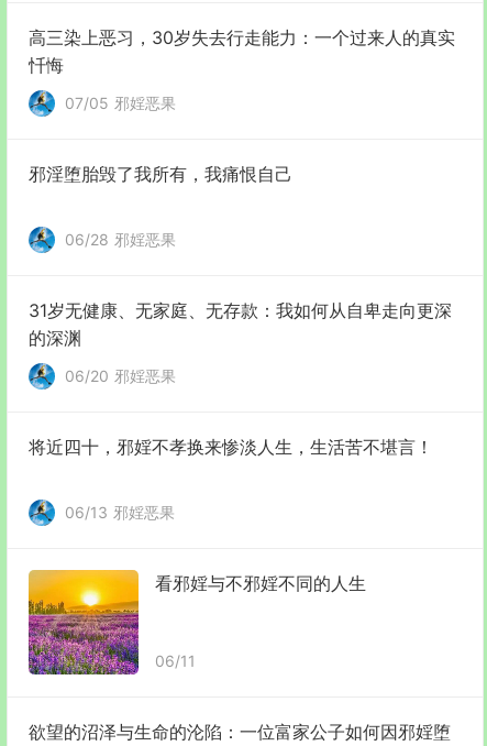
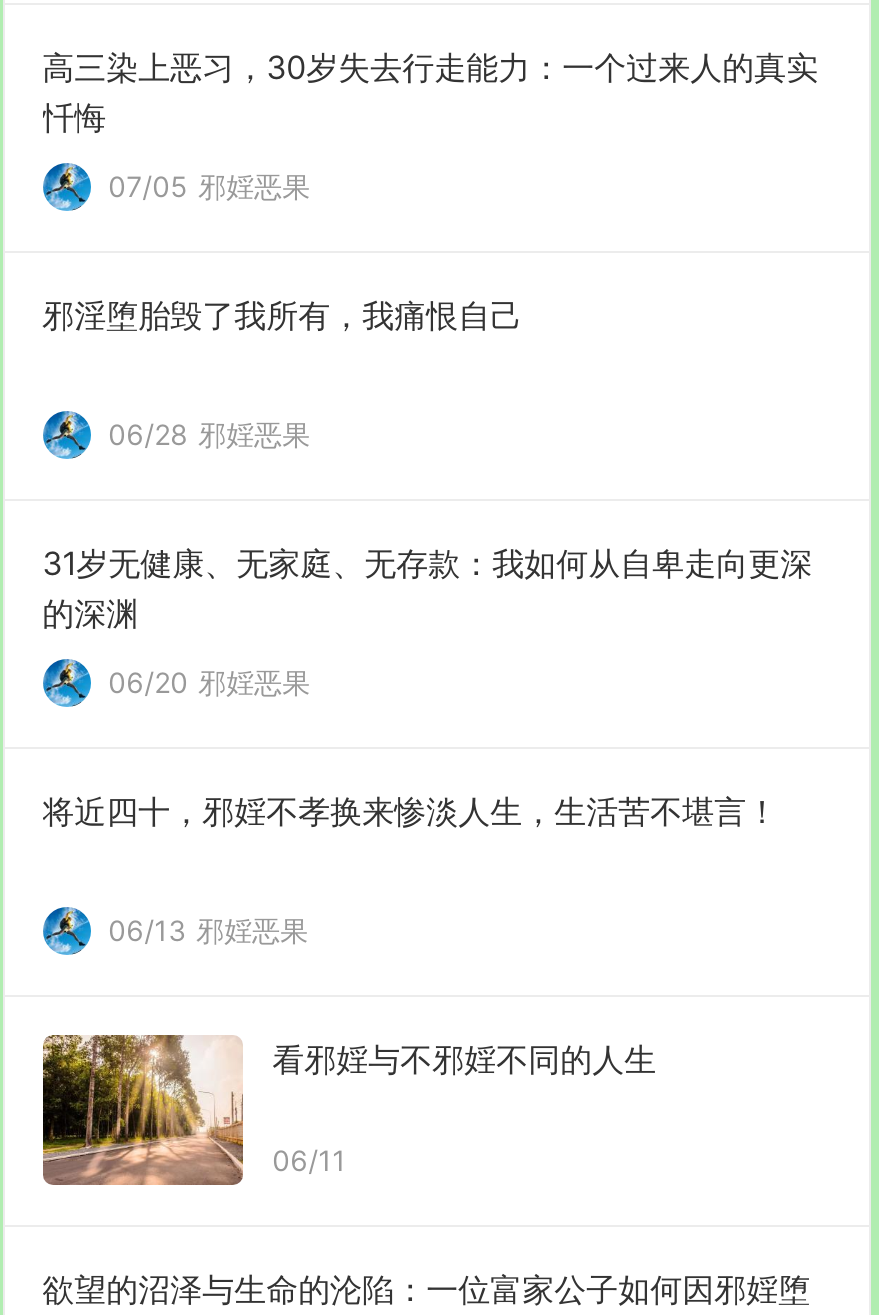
[27,569,140,676] [image] -> [41,1033,245,1187] [image]

